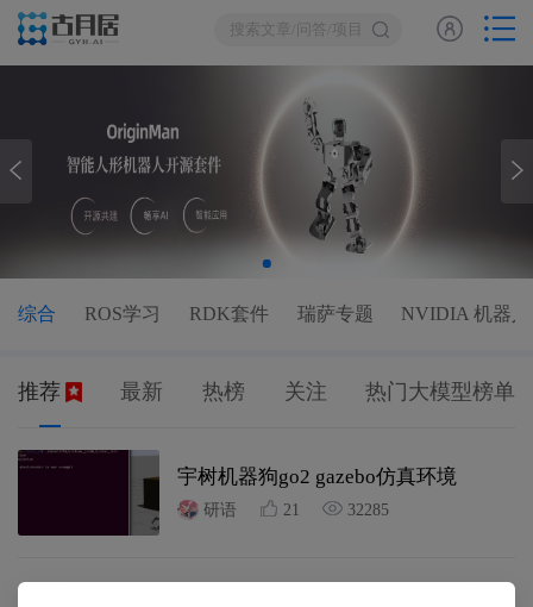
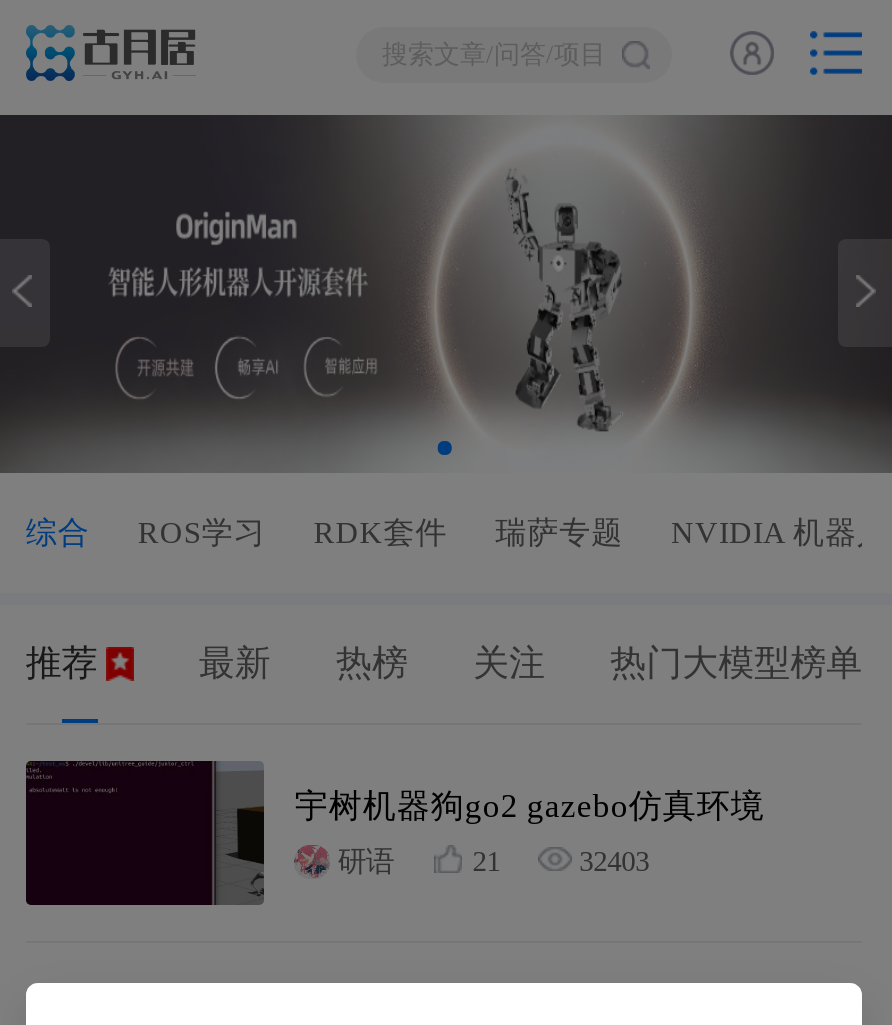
[347,500,389,519] 32285 -> [579,845,649,877] 32403

